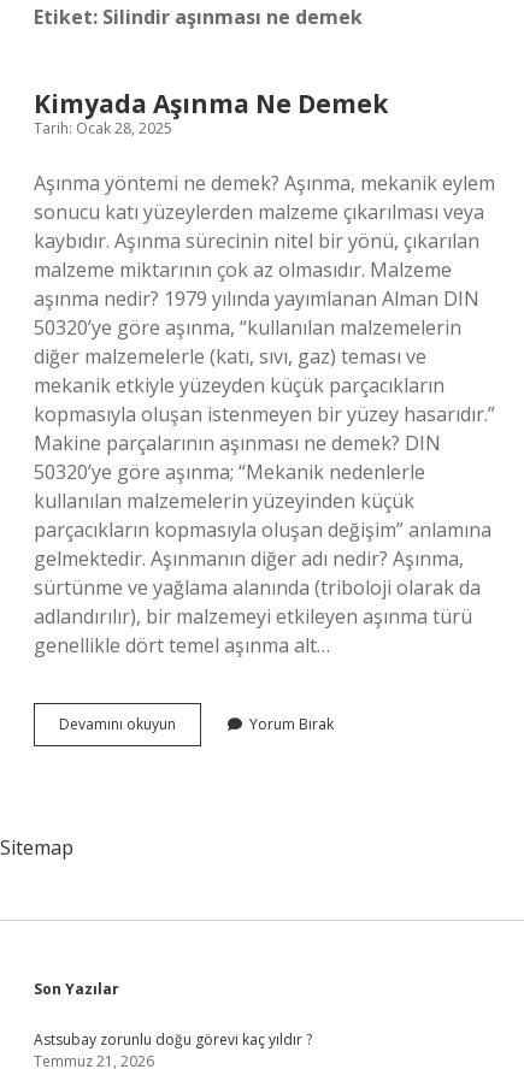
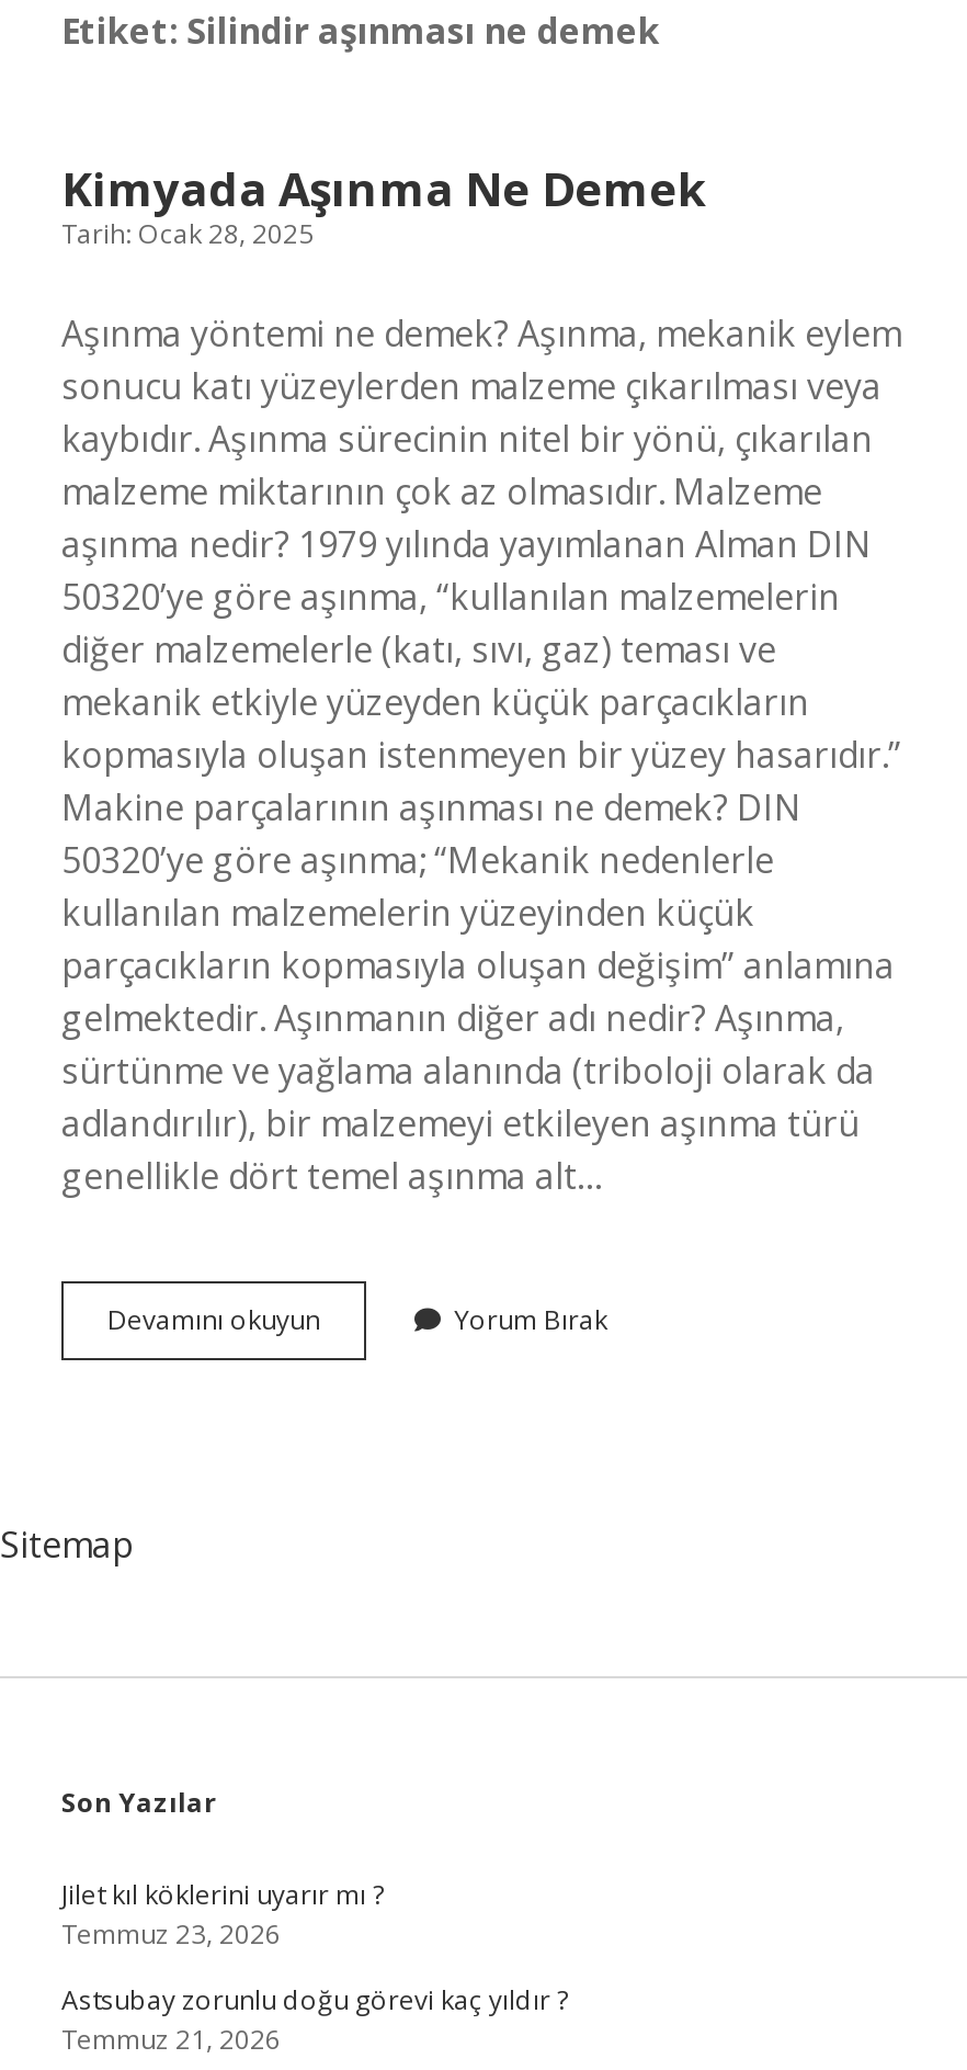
none -> [61,1876,384,1953] Jilet kıl köklerini uyarır mı ? | Temmuz 23, 2026

